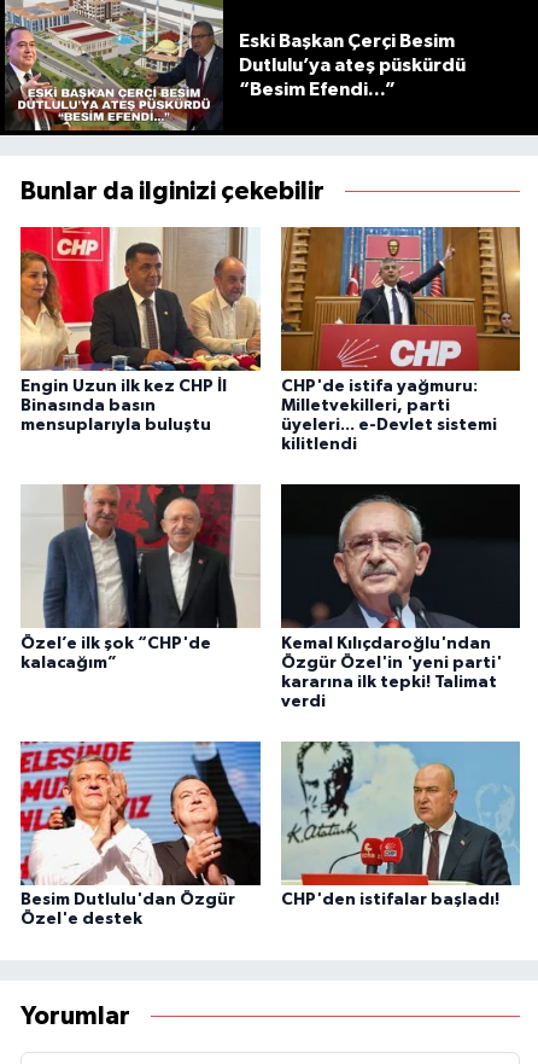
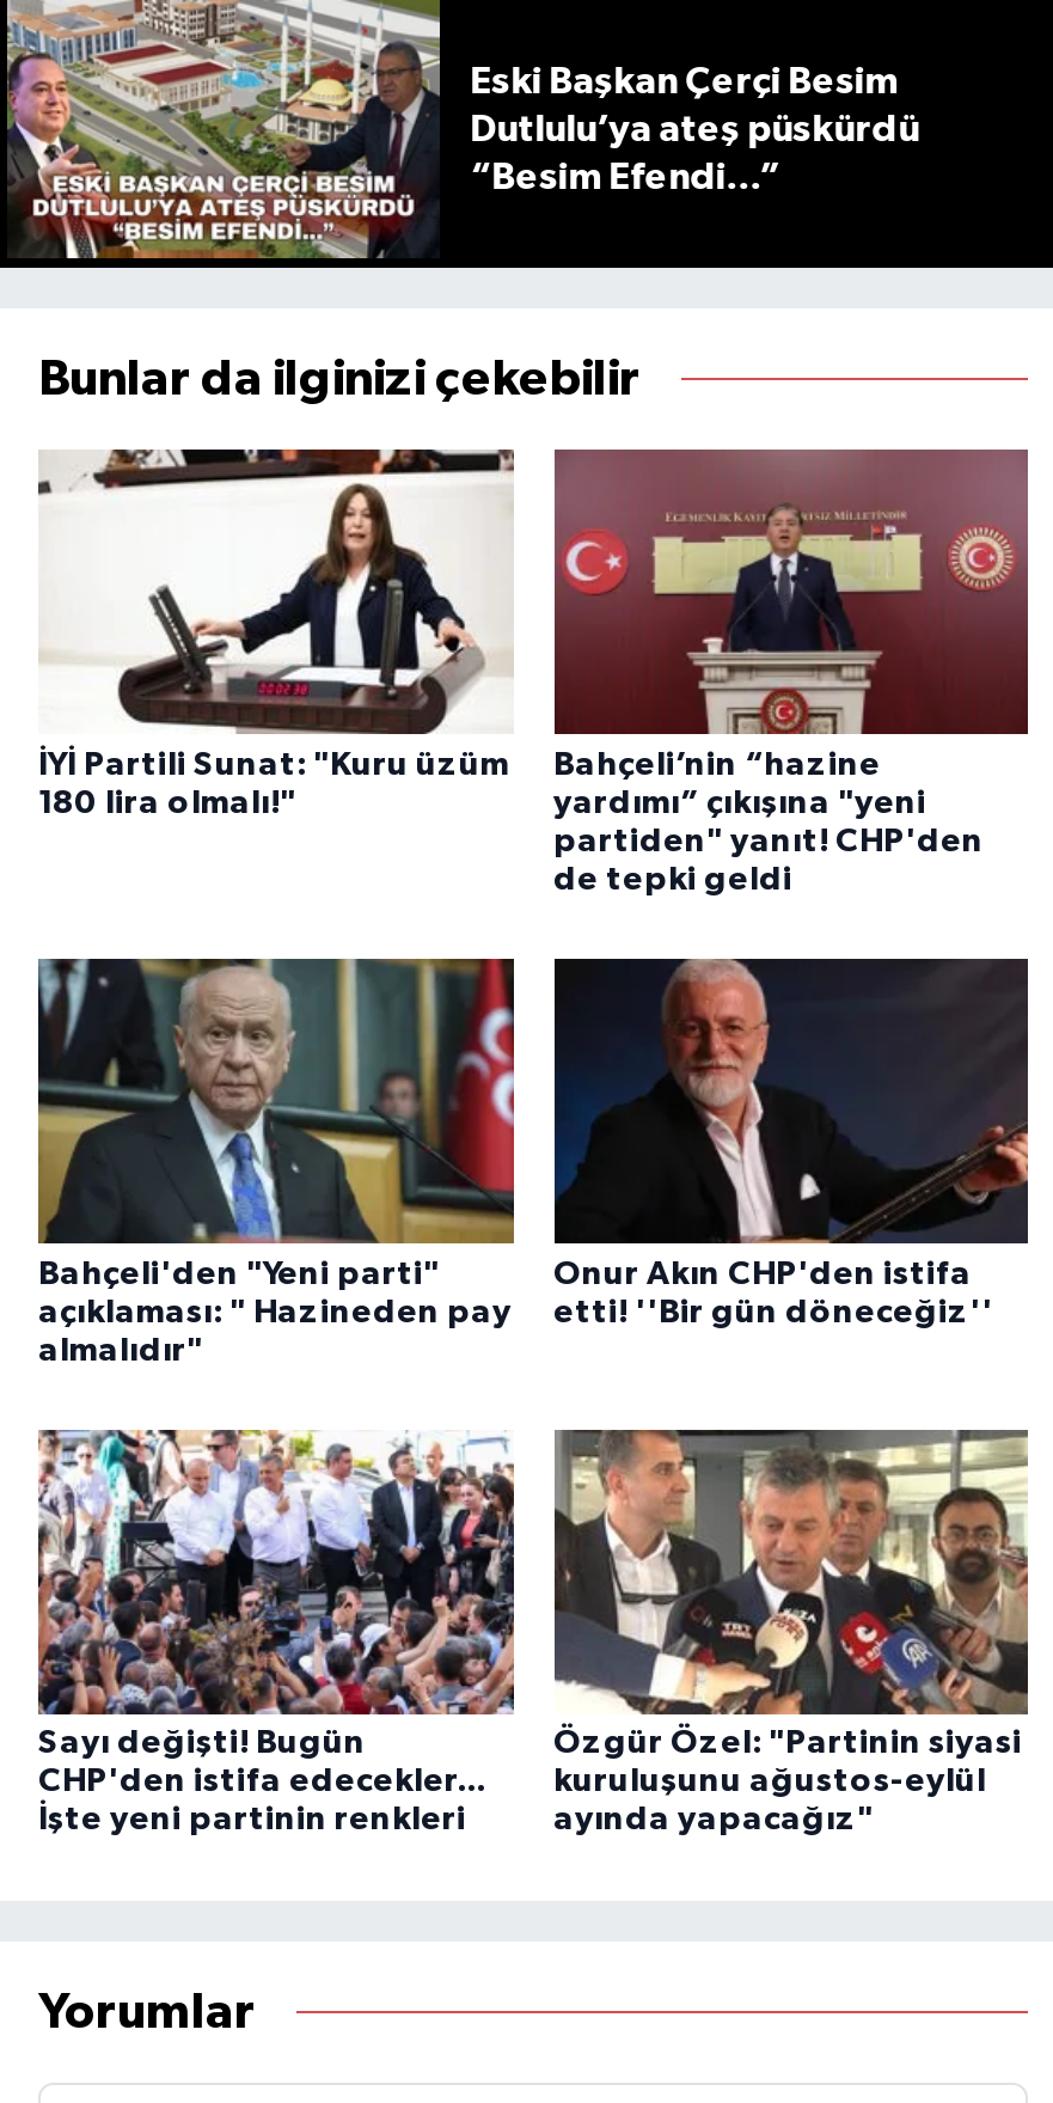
[19,226,262,433] [image] | Engin Uzun ilk kez CHP İl | Binasında basın | mensuplarıyla buluştu -> [36,447,516,819] [image] | İYİ Partili Sunat: "Kuru üzüm | 180 lira olmalı!"
[280,227,520,453] [image] | CHP'de istifa yağmuru: | Milletvekilleri, parti | üyeleri... e-Devlet sistemi | kilitlendi -> [553,450,1028,896] [image] | Bahçeli’nin “hazine | yardımı” çıkışına "yeni | partiden" yanıt! CHP'den | de tepki geldi
[21,483,261,671] [image] | Özel’e ilk şok “CHP'de | kalacağım” -> [36,956,516,1367] [image] | Bahçeli'den "Yeni parti" | açıklaması: " Hazineden pay | almalıdır"
[280,484,521,710] [image] | Kemal Kılıçdaroğlu'ndan | Özgür Özel'in 'yeni parti' | kararına ilk tepki! Talimat | verdi -> [553,956,1030,1328] [image] | Onur Akın CHP'den istifa | etti! ''Bir gün döneceğiz''
[19,722,262,928] [image] | Besim Dutlulu'dan Özgür | Özel'e destek -> [36,1428,516,1837] [image] | Sayı değişti! Bugün | CHP'den istifa edecekler... | İşte yeni partinin renkleri
[280,722,521,909] [image] | CHP'den istifalar başladı! -> [552,1428,1030,1837] [image] | Özgür Özel: "Partinin siyasi | kuruluşunu ağustos-eylül | ayında yapacağız"

